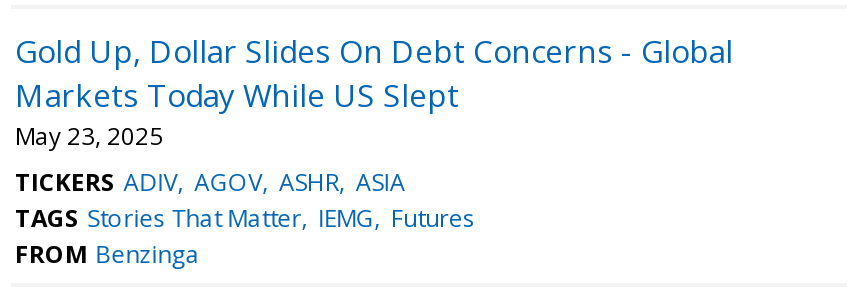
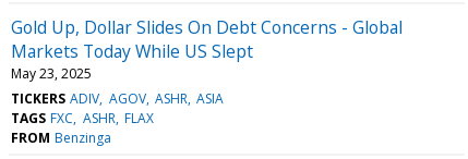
[15,201,475,235] TAGS Stories That Matter IEMG Futures -> [11,109,154,127] TAGS FXC ASHR FLAX

